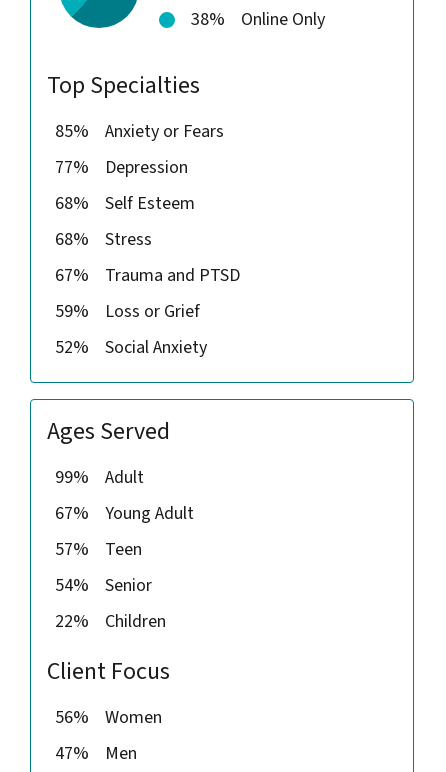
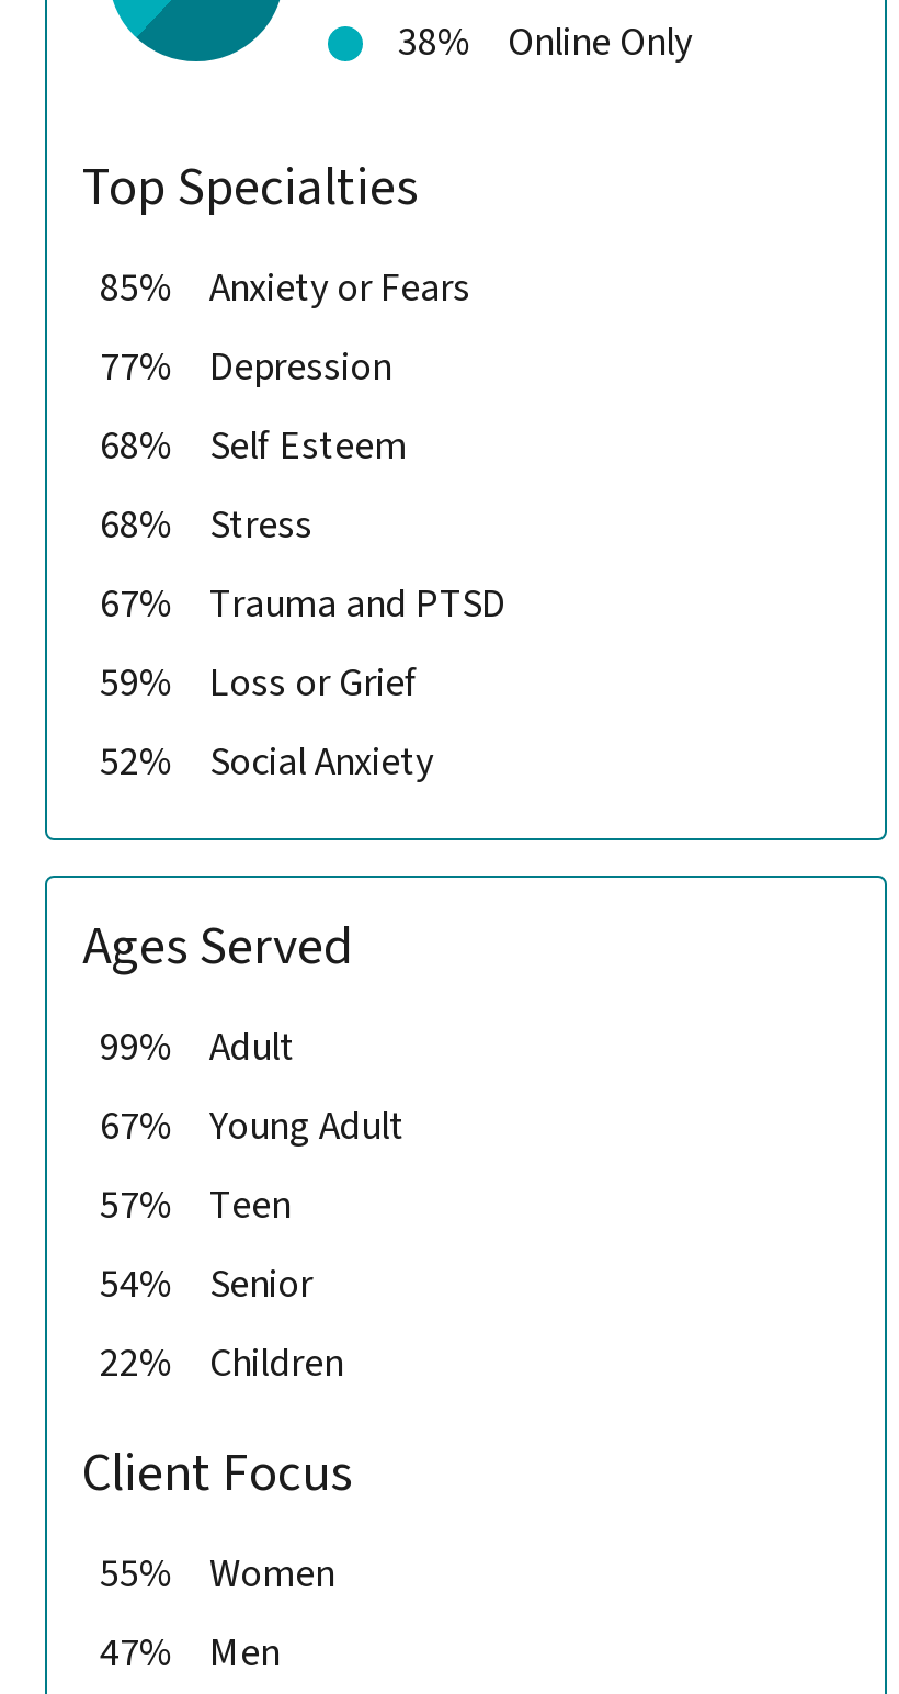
[55,705,162,730] 56% Women -> [100,1548,334,1603] 55% Women

